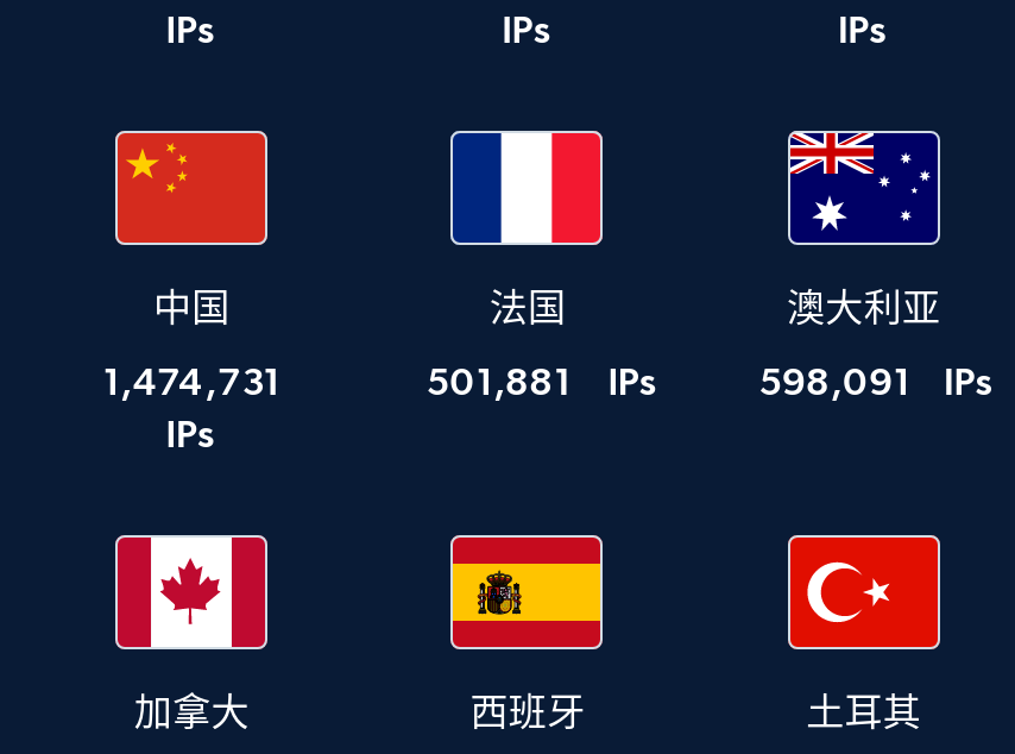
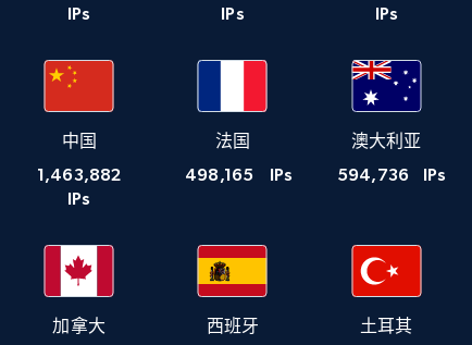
[103,359,280,402] 1,474,731 -> [37,164,121,184] 1,463,882
[426,359,659,402] 501,881 IPs -> [185,164,293,184] 498,165 IPs
[758,359,995,402] 598,091 | IPs -> [337,164,447,184] 594,736 IPs

